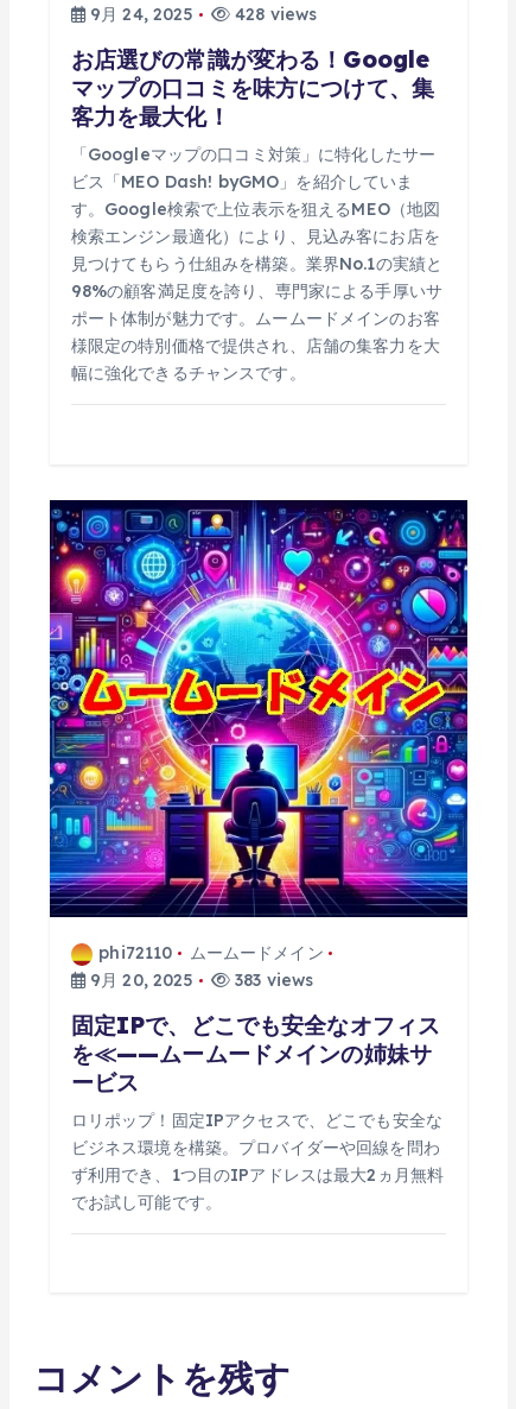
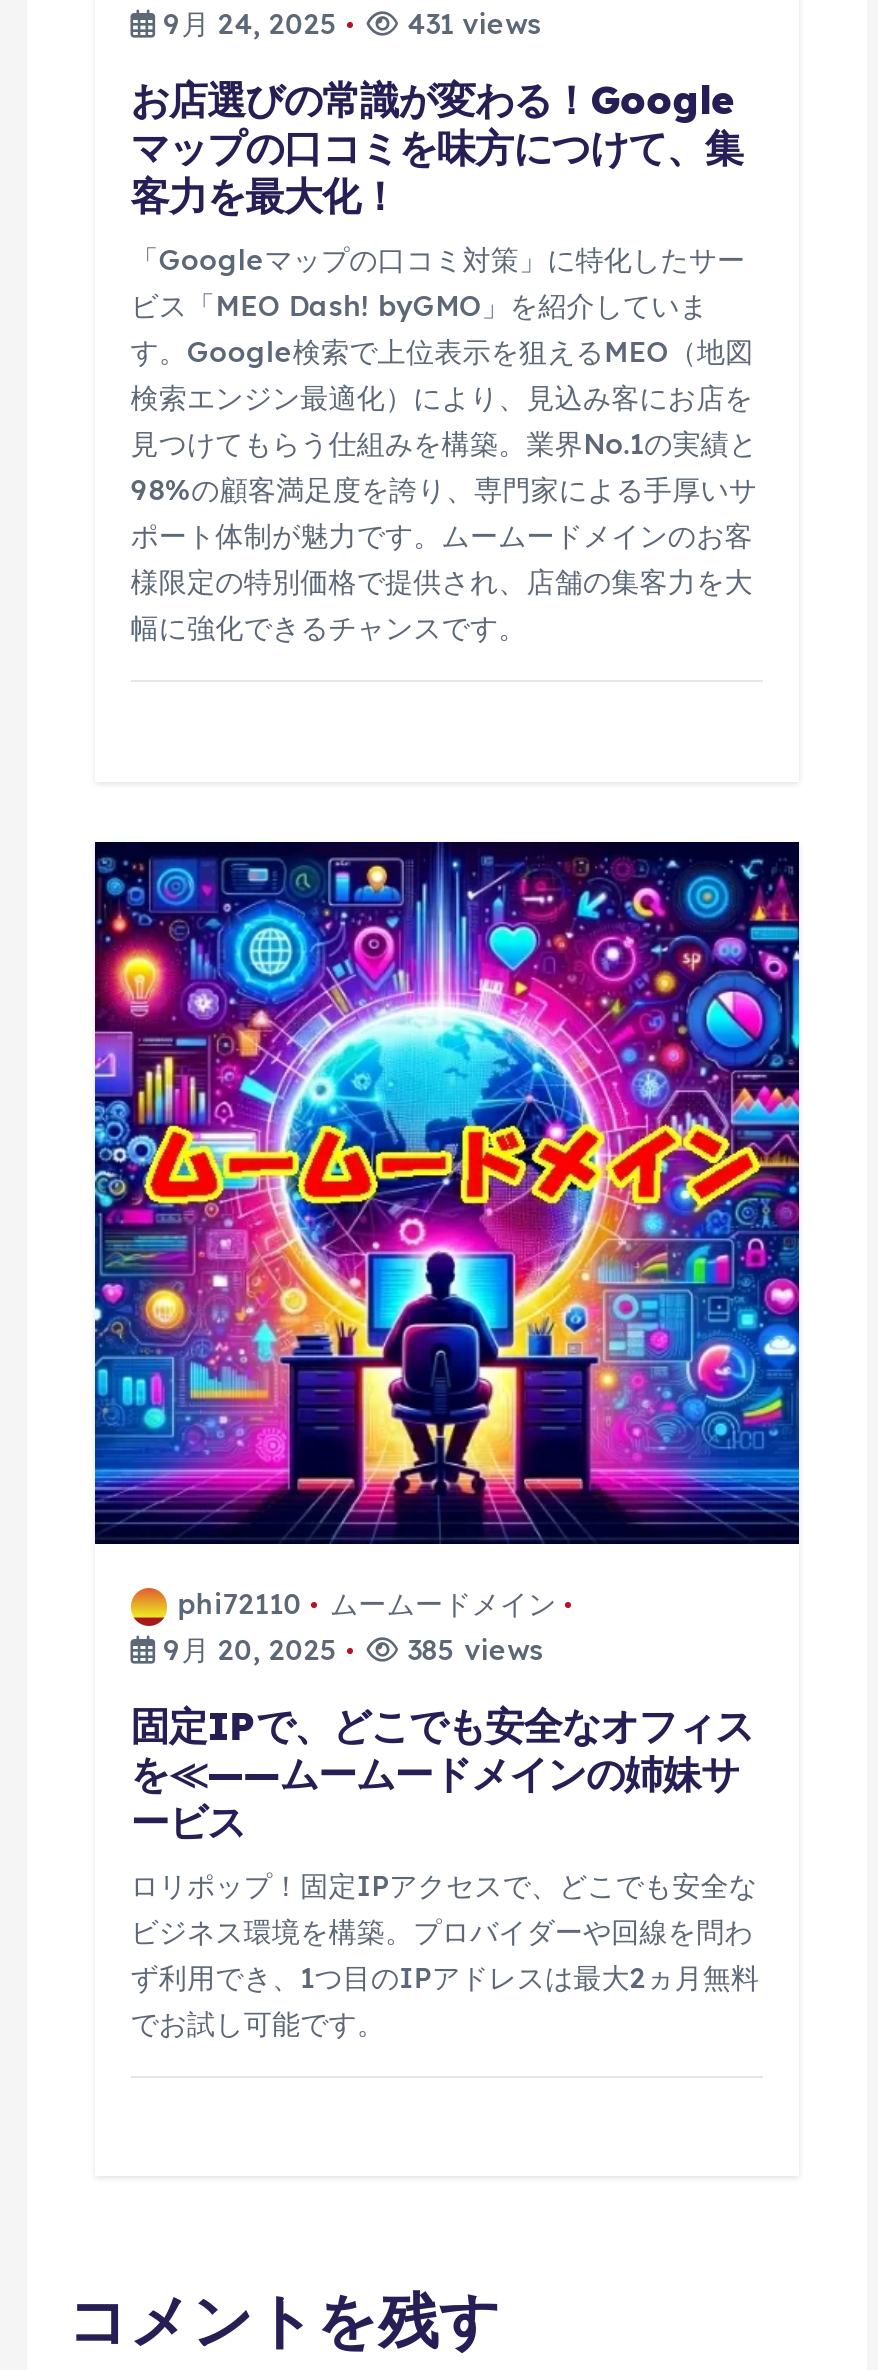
[230,4,317,25] 428 views -> [399,6,542,42] 431 views
[230,969,314,991] 383 views -> [399,1632,544,1668] 385 views

